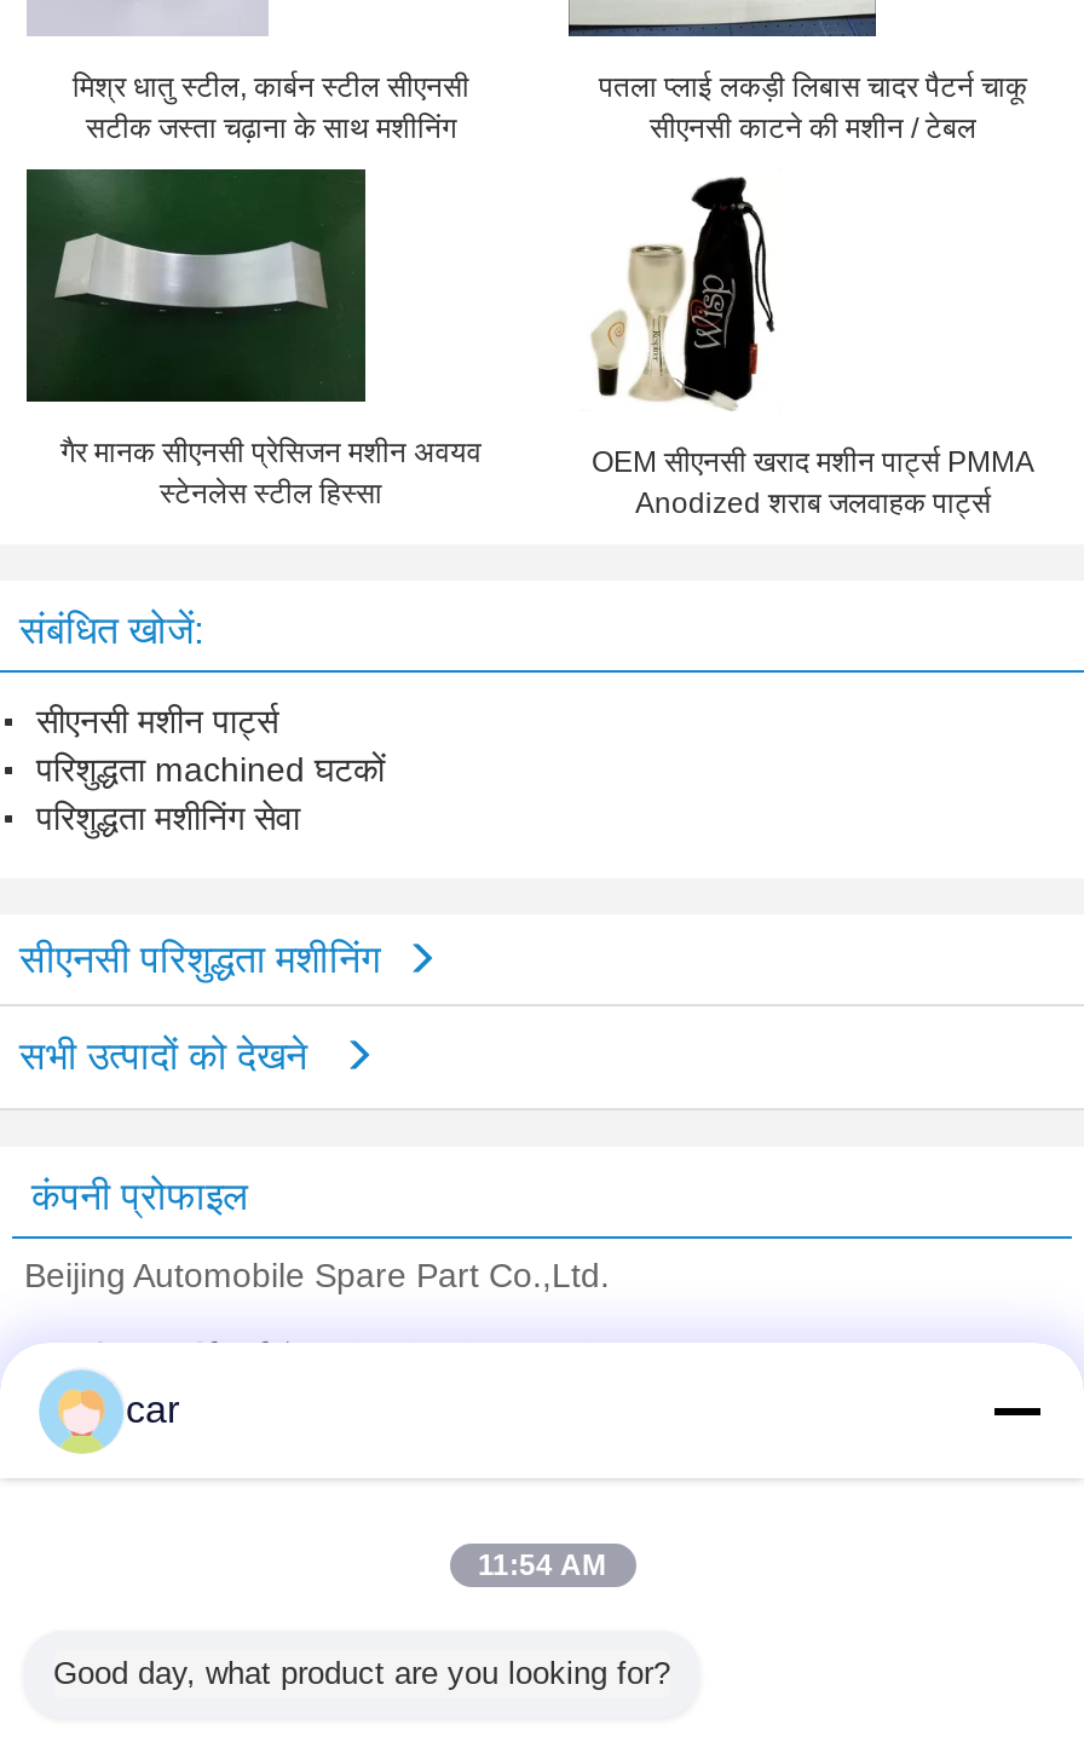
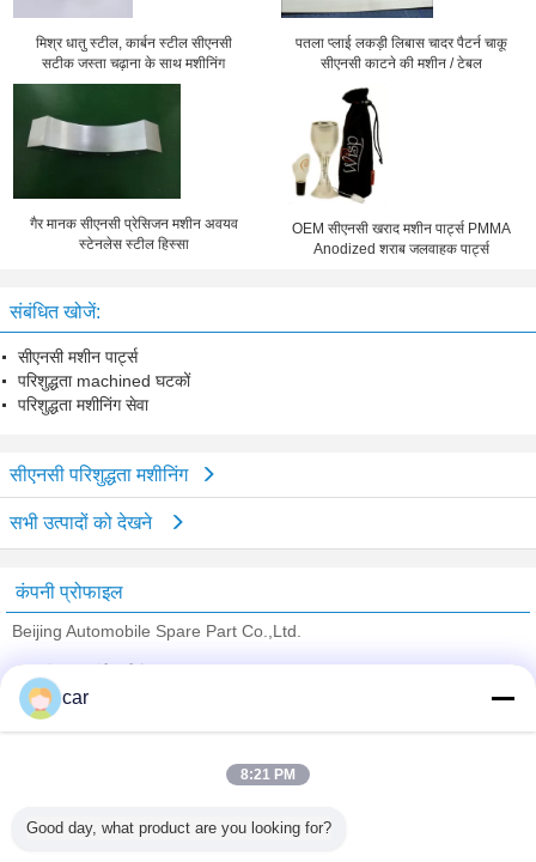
[478,1548,606,1582] 11:54 AM -> [240,766,296,783] 8:21 PM

